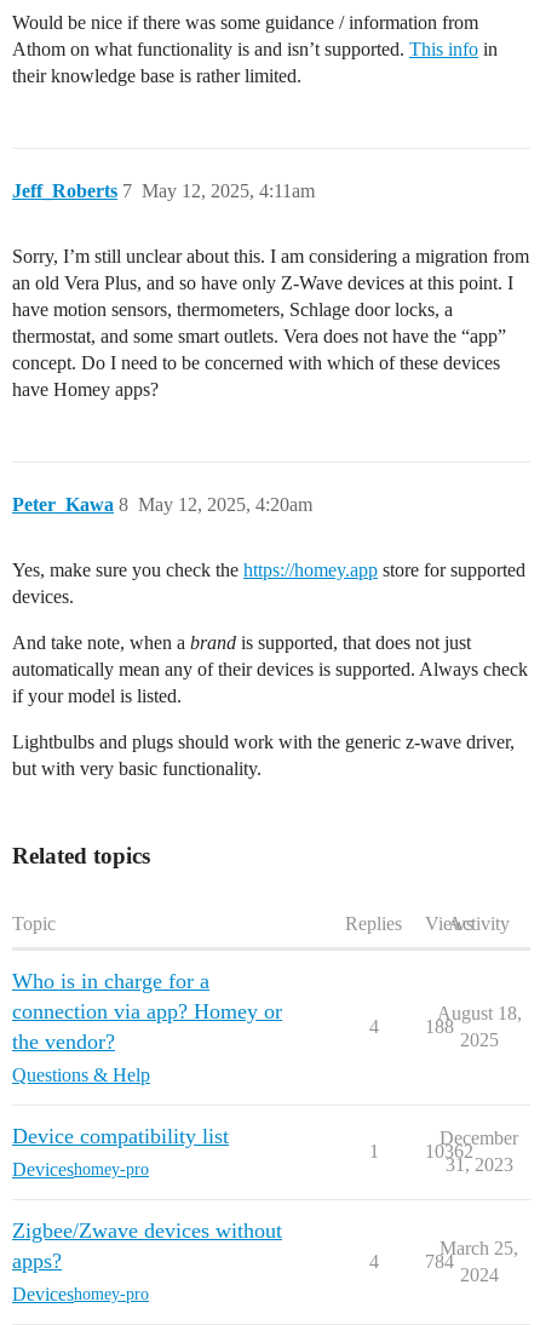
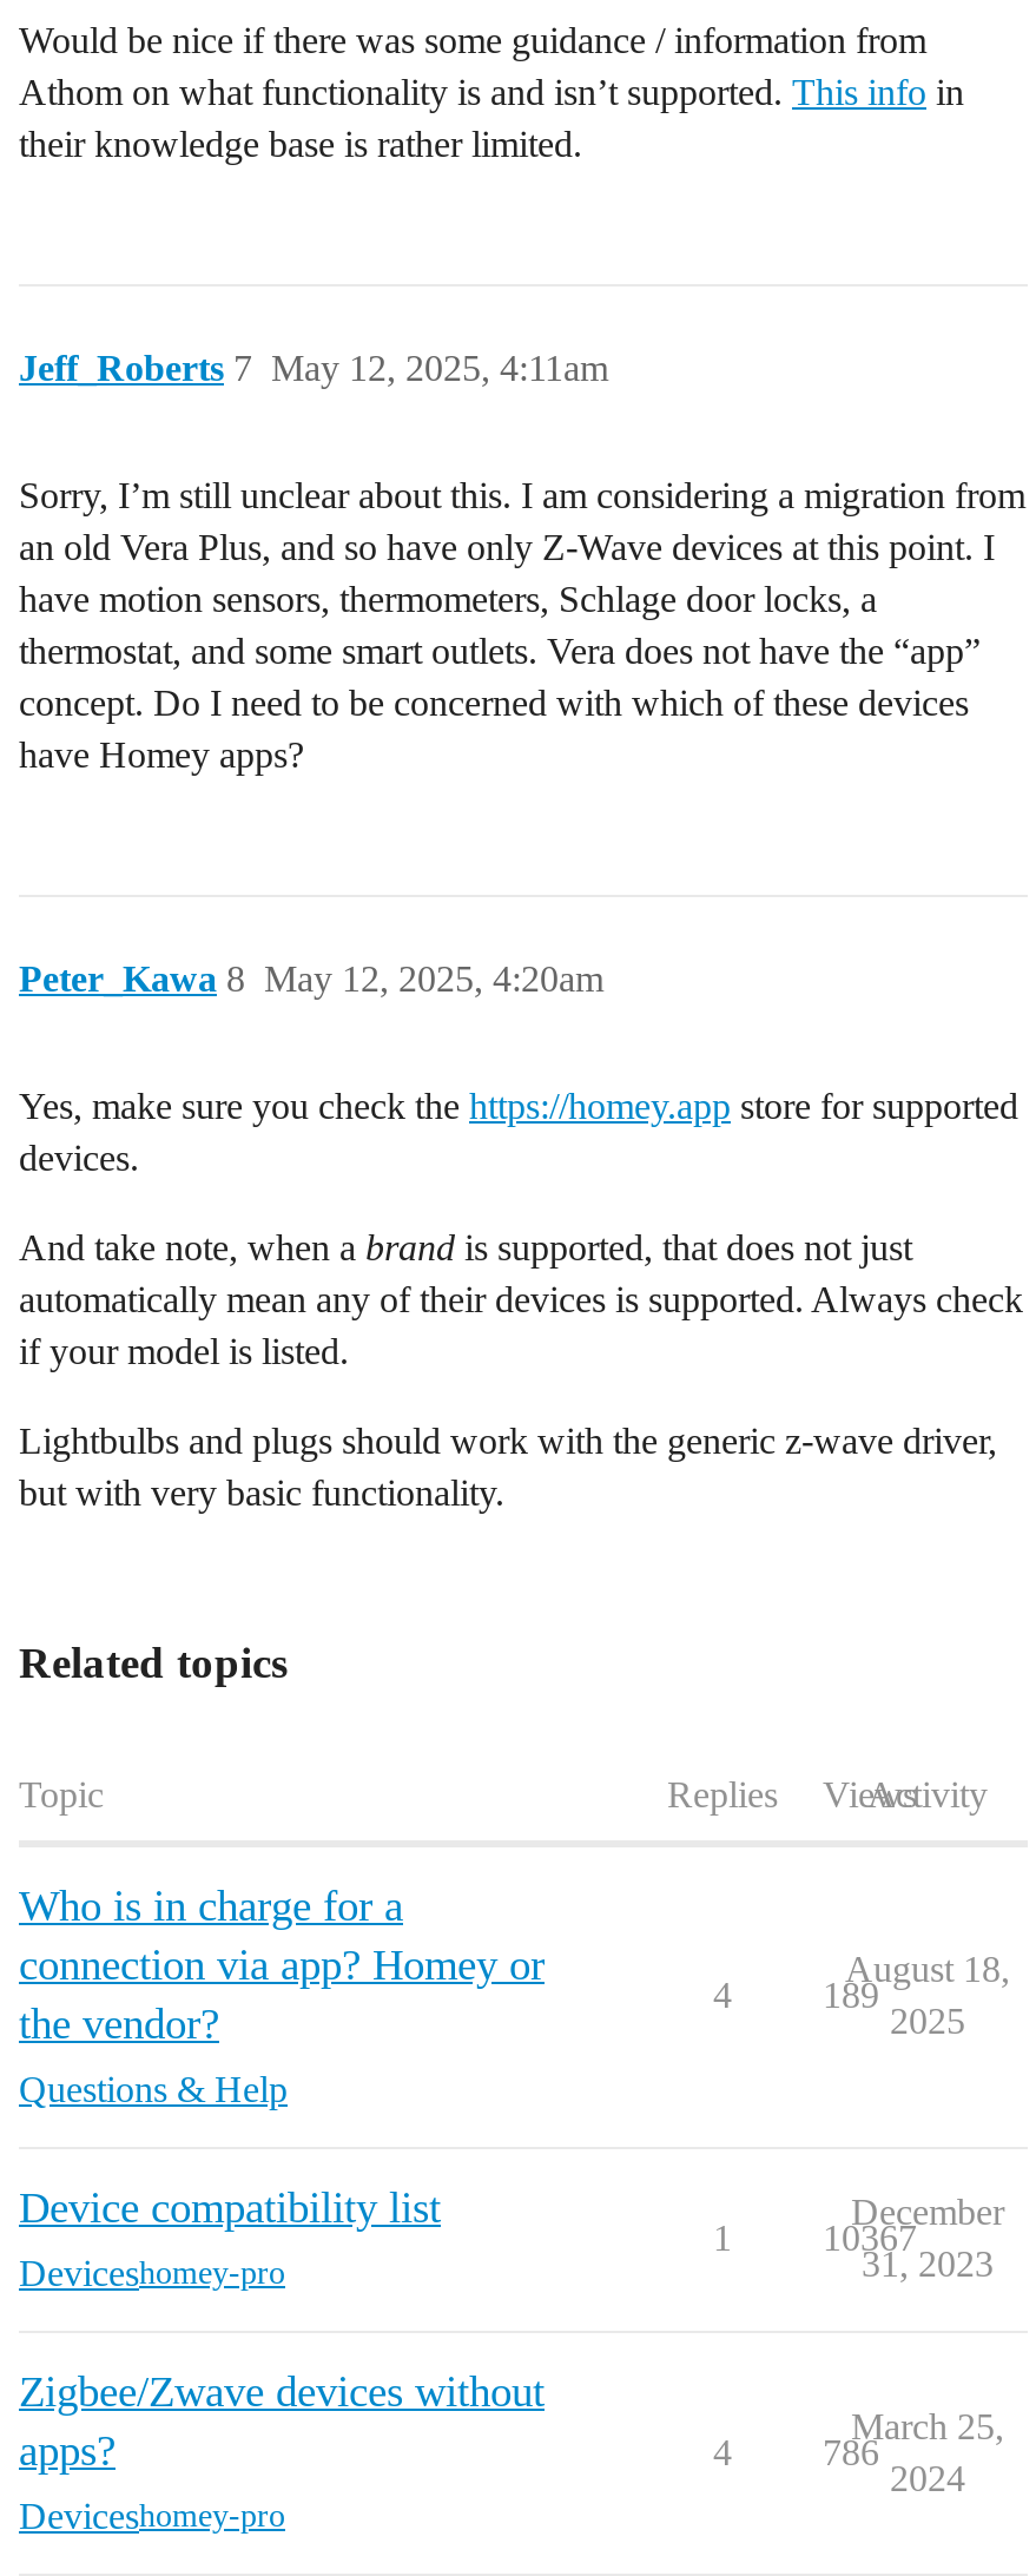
[425,1016,454,1037] 188 -> [823,1974,879,2014] 189
[425,1141,473,1161] 10362 -> [823,2217,917,2257] 10367
[425,1251,454,1271] 784 -> [823,2432,879,2472] 786

